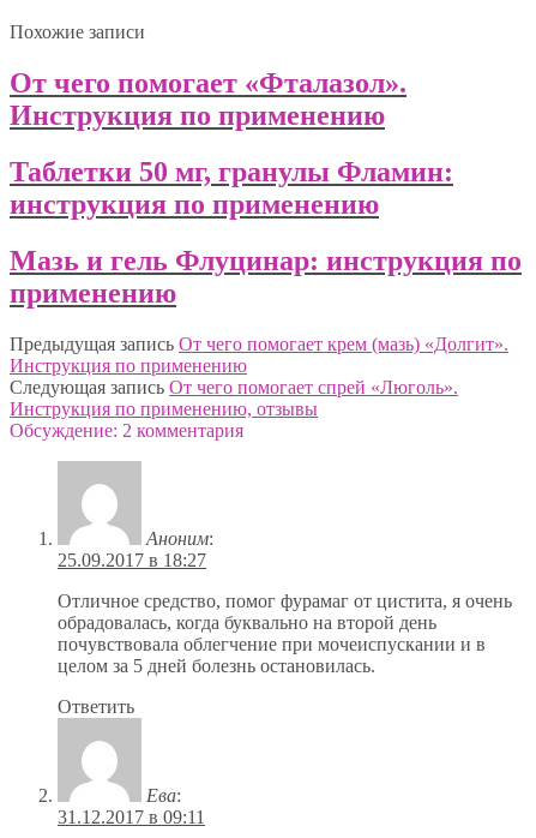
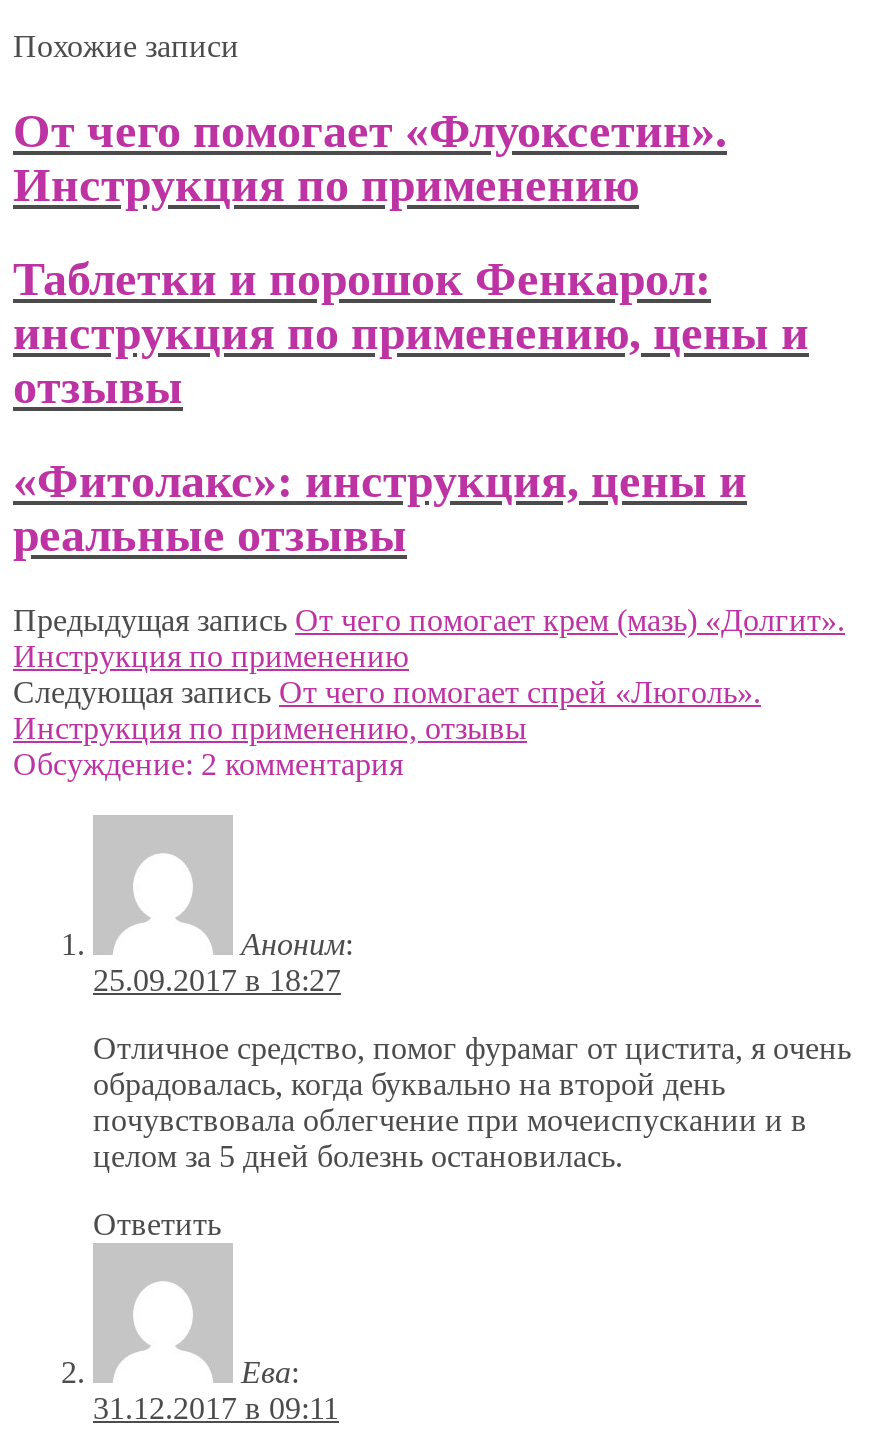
[10,67,406,98] От чего помогает «Фталазол». -> [13,105,727,157] От чего помогает «Флуоксетин».
[10,156,453,219] Таблетки 50 мг, гранулы Фламин: | инструкция по применению -> [13,253,809,413] Таблетки и порошок Фенкарол: | инструкция по применению, цены и | отзывы
[10,245,522,308] Мазь и гель Флуцинар: инструкция по | применению -> [13,454,747,560] «Фитолакс»: инструкция, цены и | реальные отзывы

